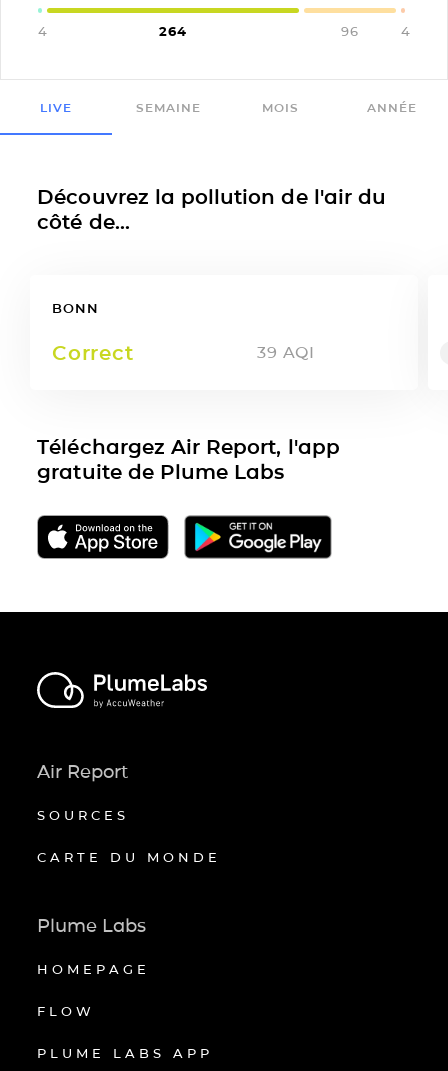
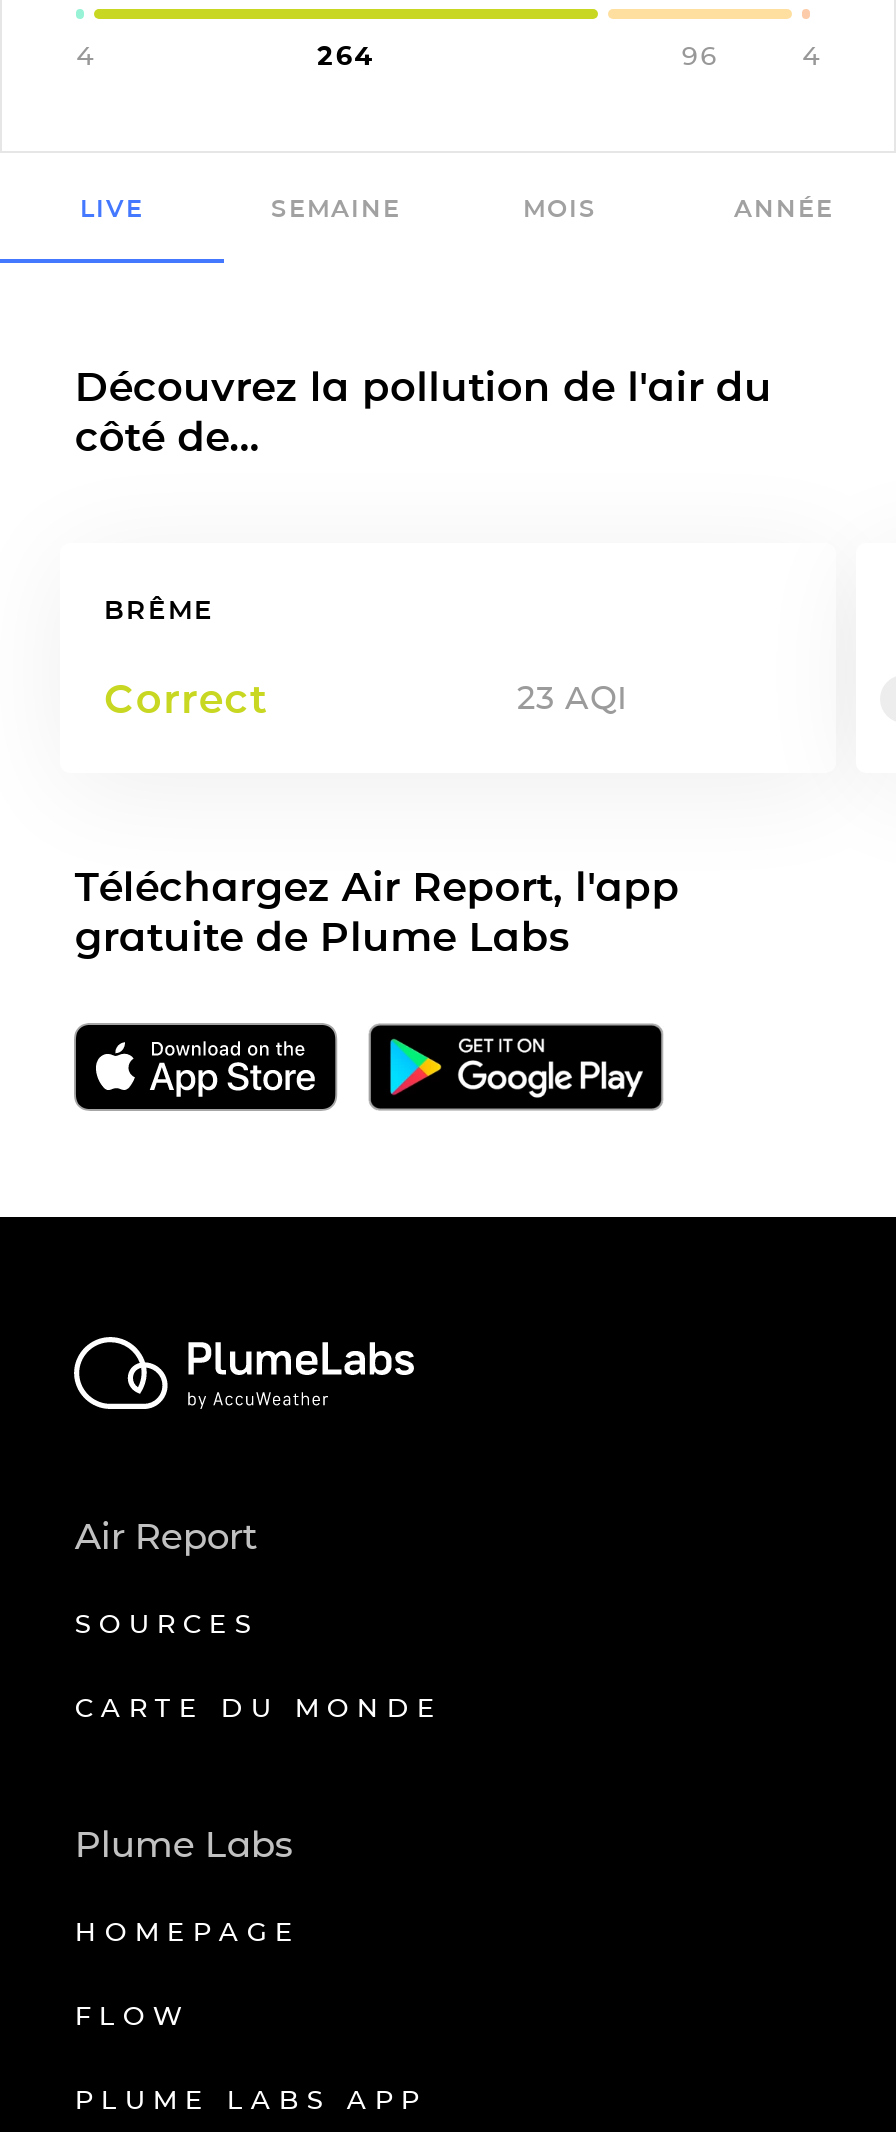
[52,300,99,316] BONN -> [104,593,214,625] BRÊME
[257,343,314,362] 39 AQI -> [517,679,628,717] 23 AQI

